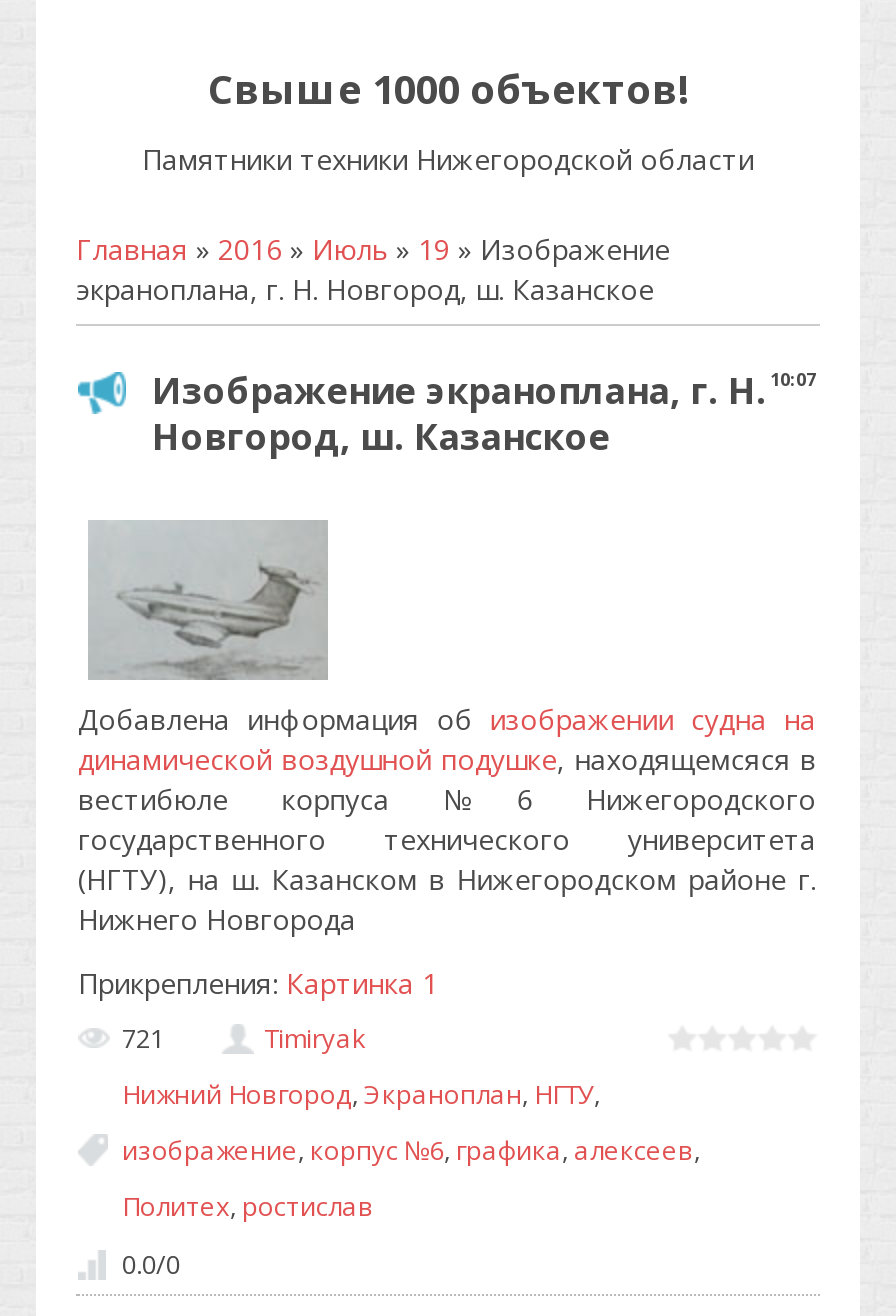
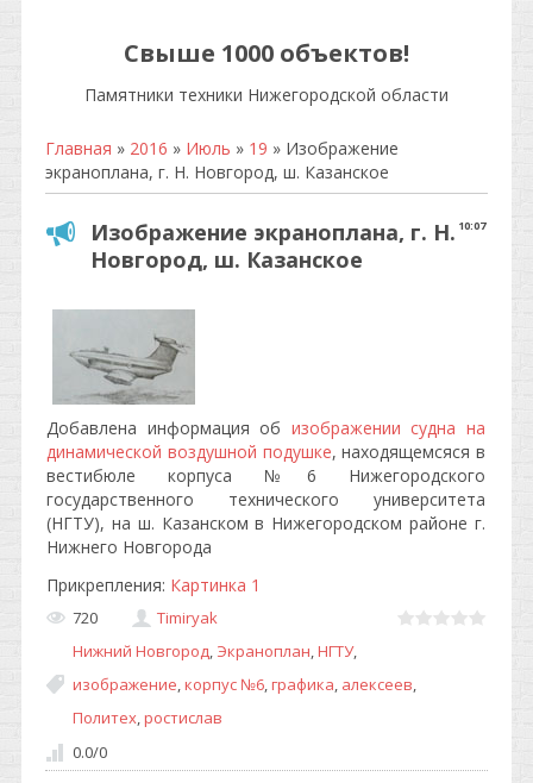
[122,1019,164,1055] 721 -> [73,606,98,628] 720

